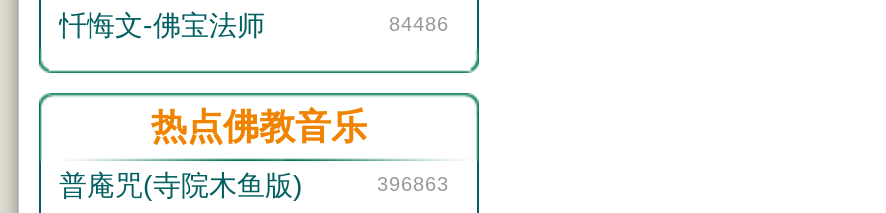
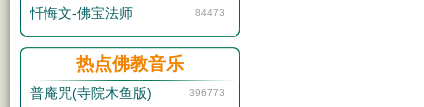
[389,13,449,35] 84486 -> [195,7,225,18] 84473
[377,173,449,195] 396863 -> [189,87,225,98] 396773

